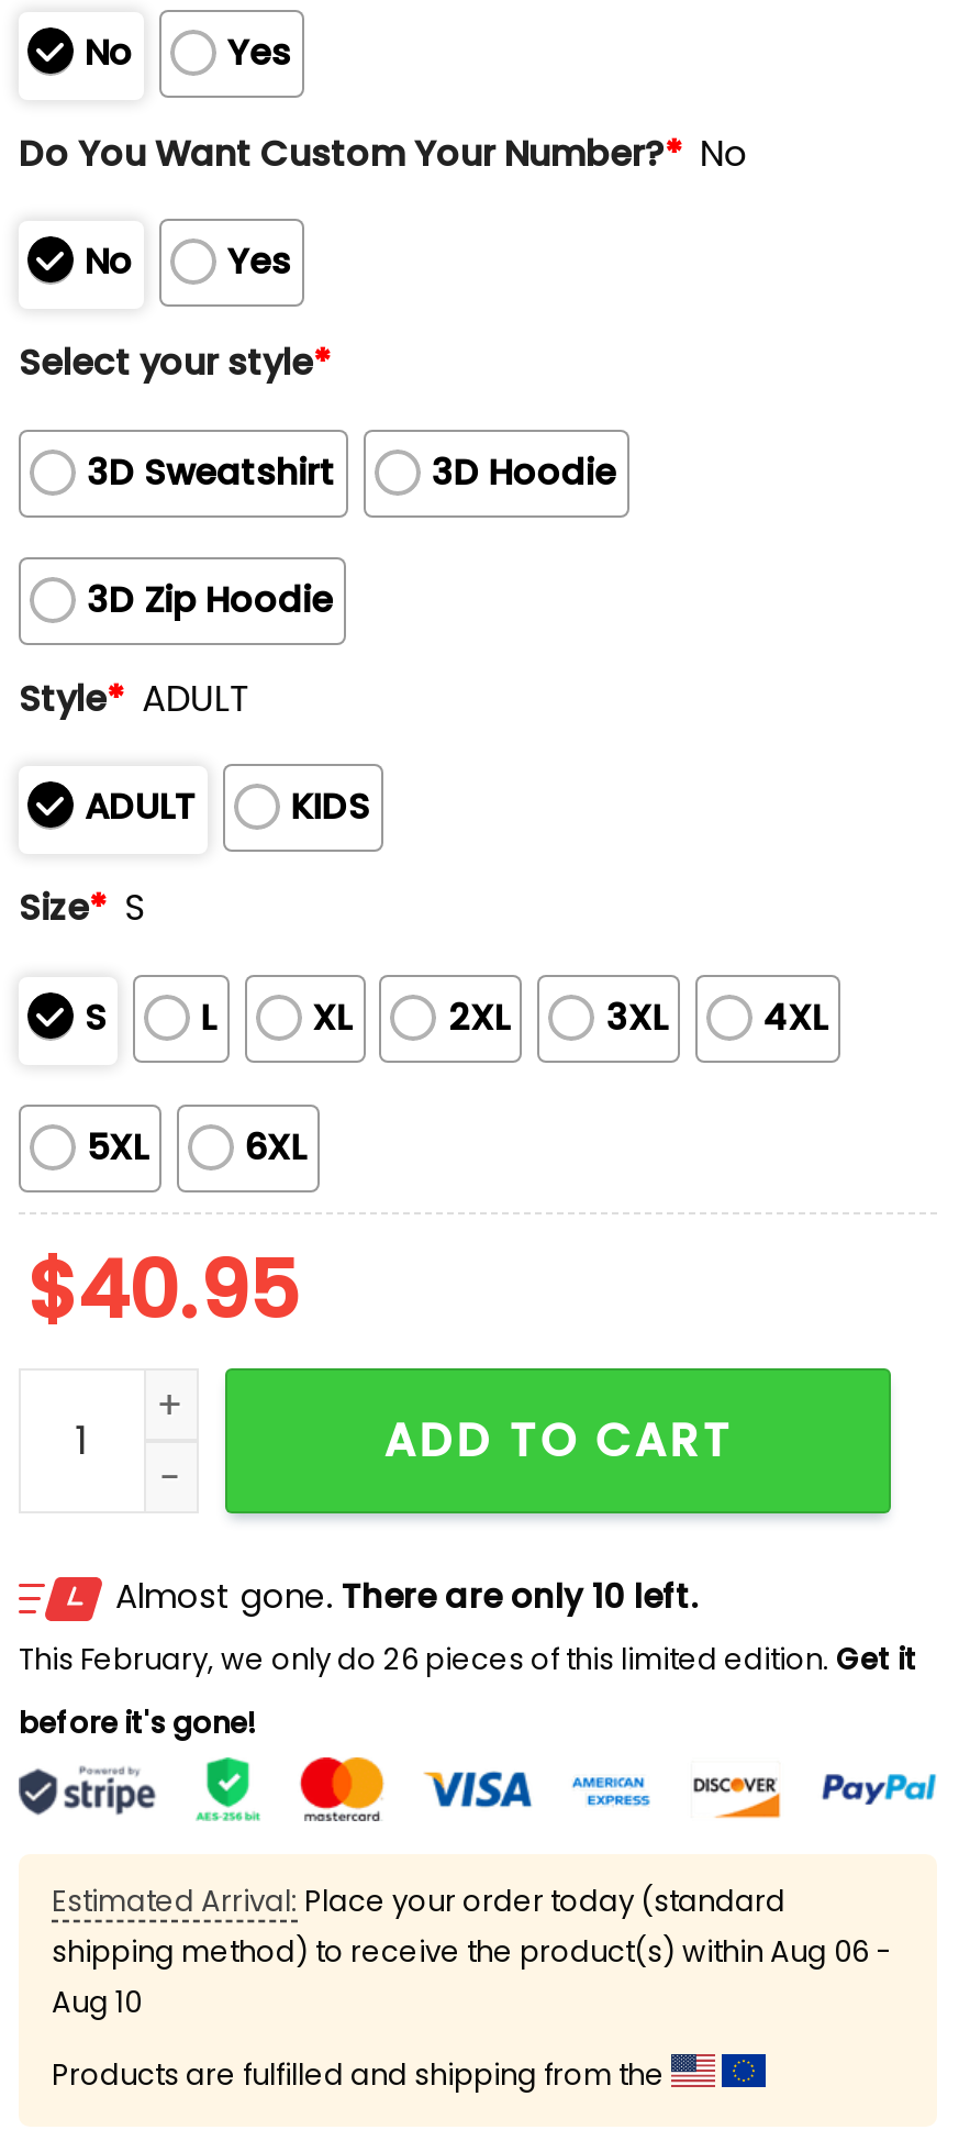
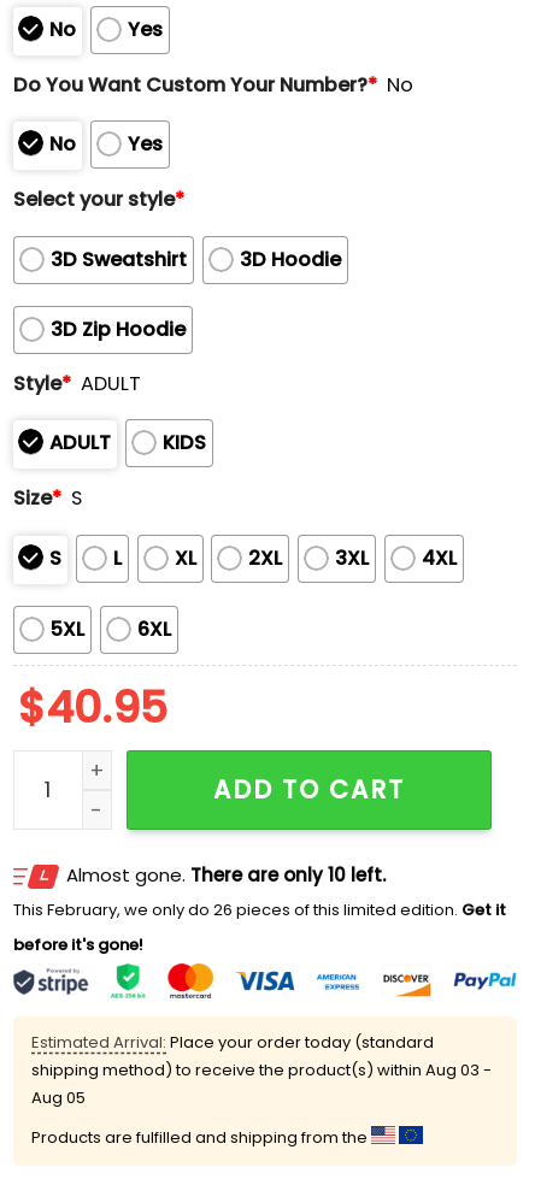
[52,1931,891,1973] shipping method) to receive the product(s) within Aug 06 - -> [31,1059,492,1081] shipping method) to receive the product(s) within Aug 03 -
[52,1982,142,2023] Aug 10 -> [31,1086,86,1109] Aug 05

